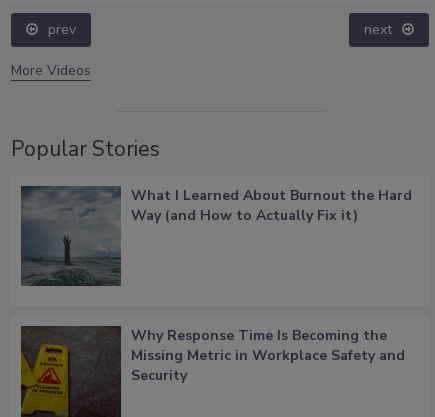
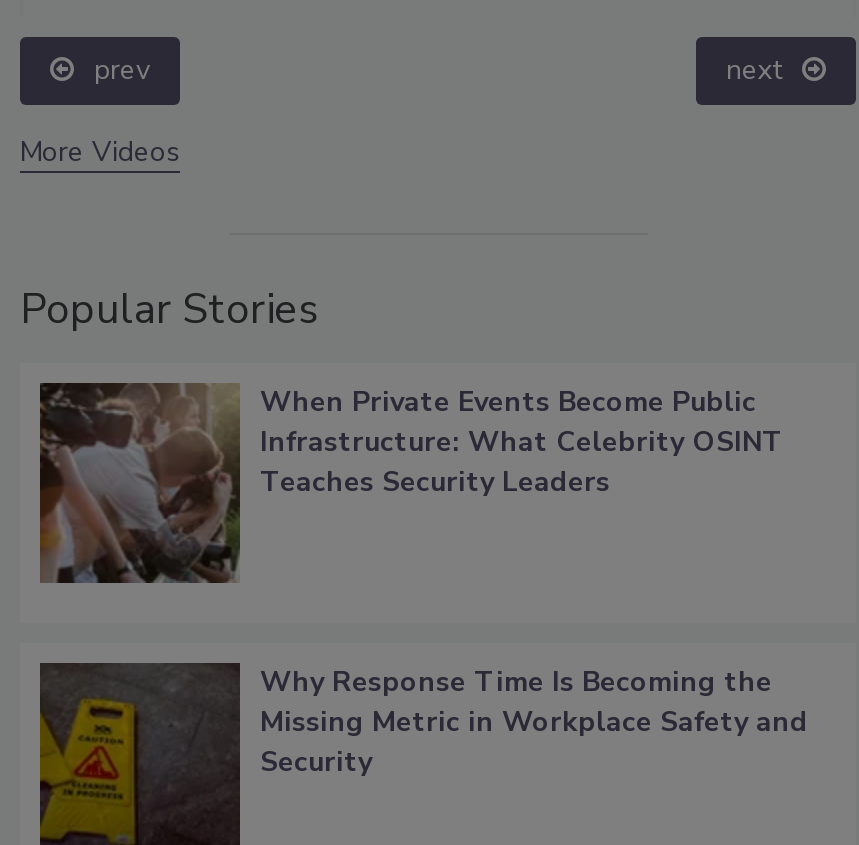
[20,185,412,287] [image] | What I Learned About Burnout the Hard | Way (and How to Actually Fix it) -> [38,381,784,585] [image] | When Private Events Become Public | Infrastructure: What Celebrity OSINT | Teaches Security Leaders

